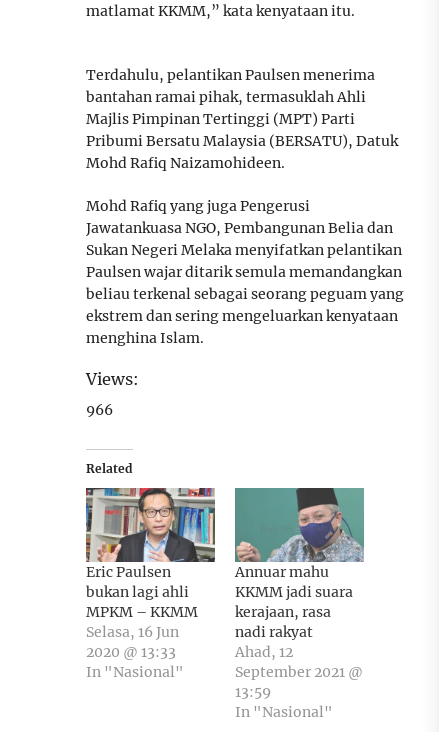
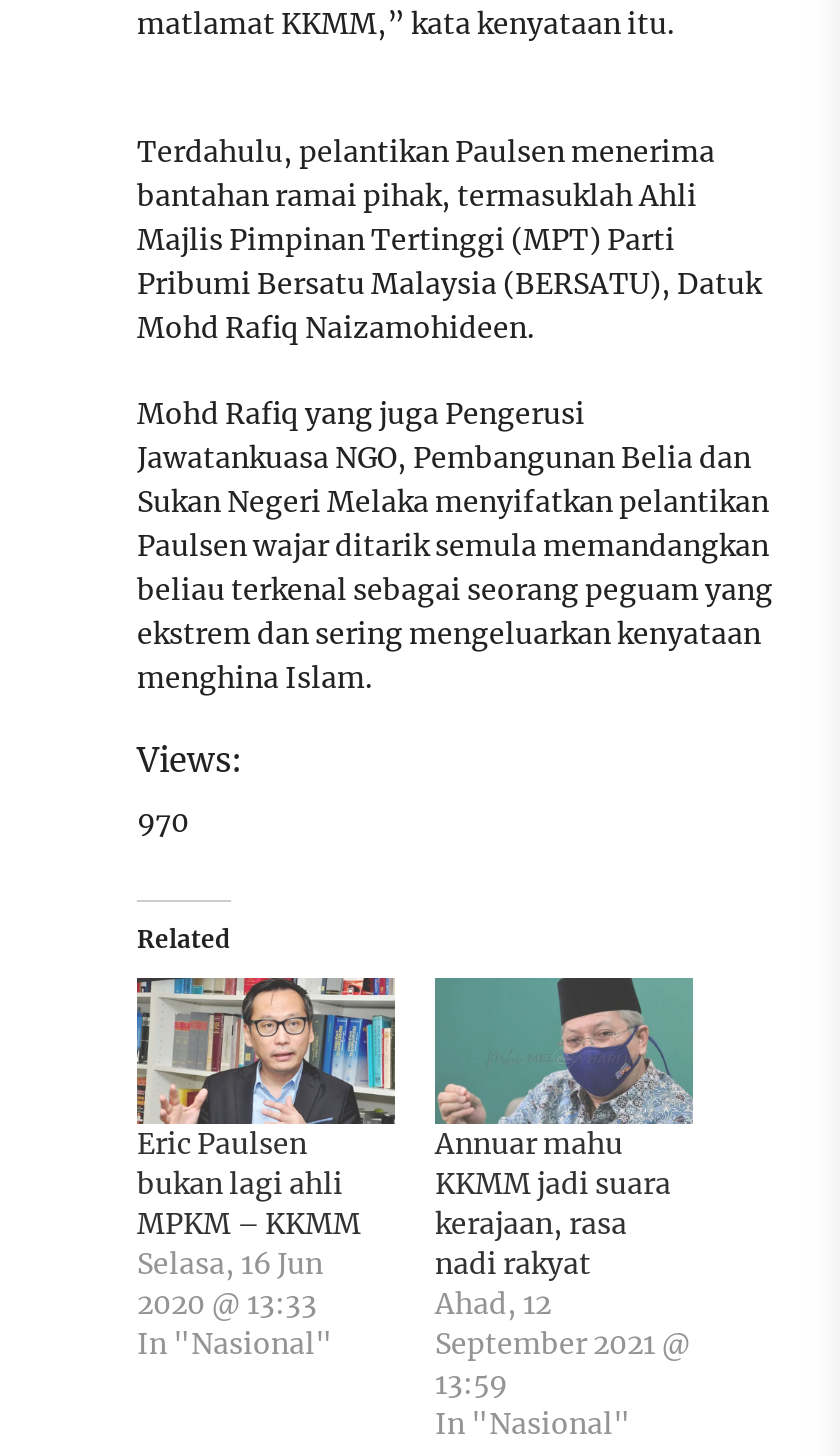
[86,401,113,419] 966 -> [137,803,189,839] 970

